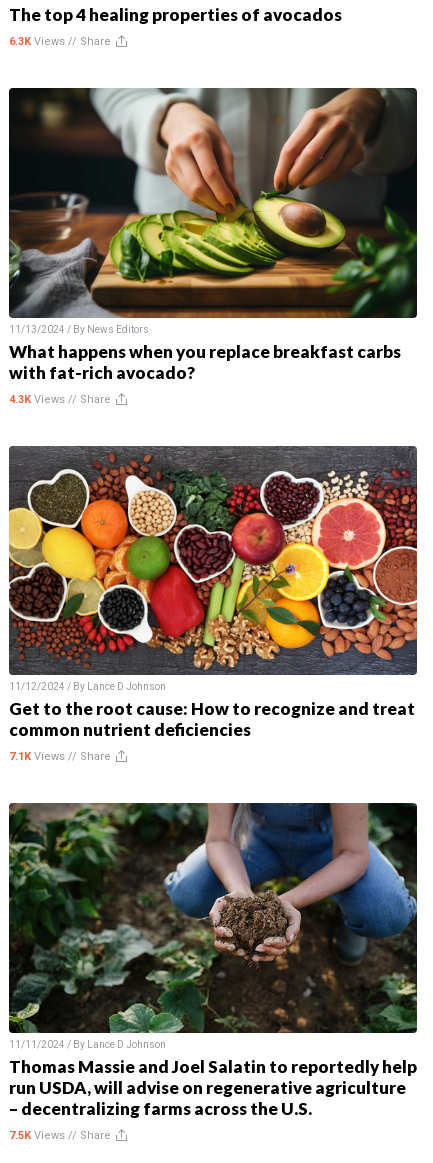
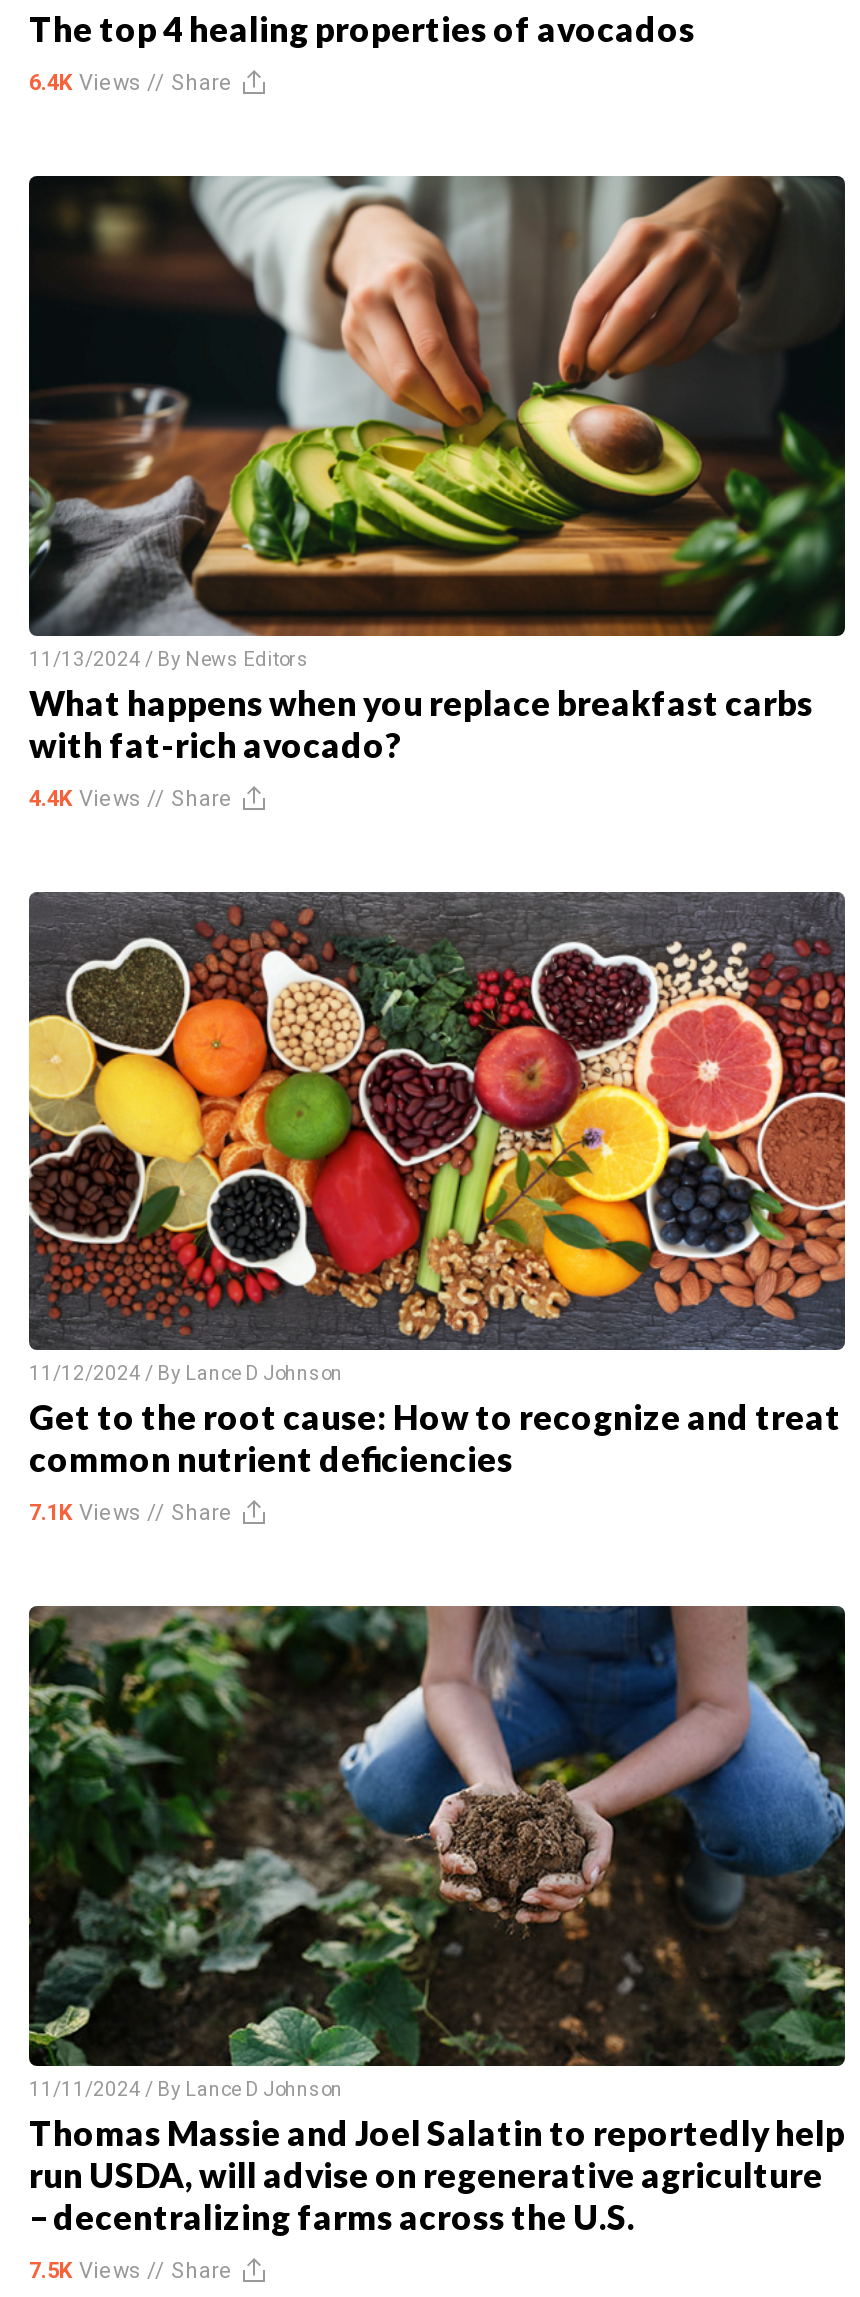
[9,35,111,48] 6.3K Views // Share -> [29,70,233,96] 6.4K Views // Share
[9,392,111,405] 4.3K Views // Share -> [29,785,233,811] 4.4K Views // Share

